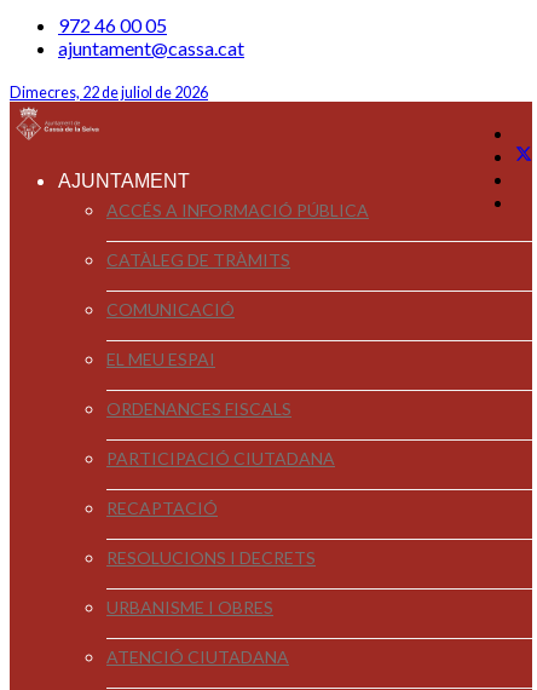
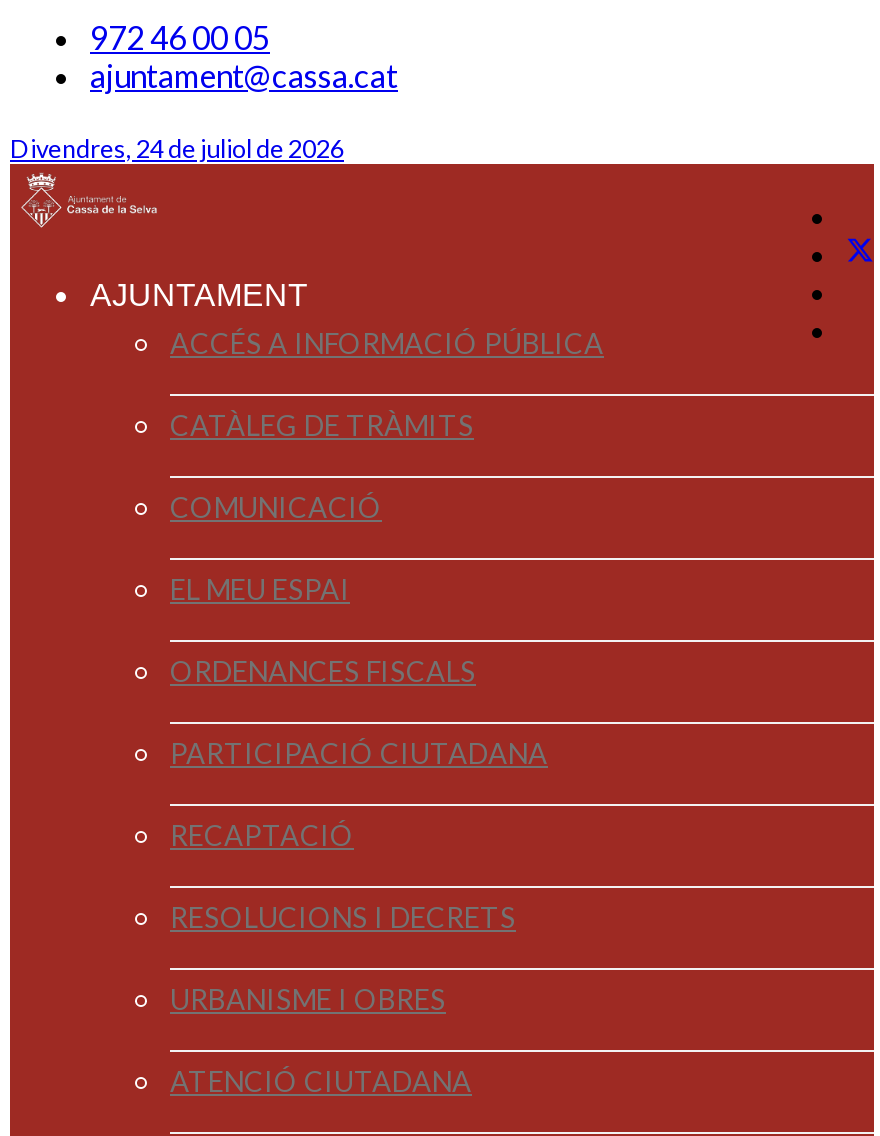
[10,84,208,102] Dimecres, 22 de juliol de 2026 -> [10,134,344,164] Divendres, 24 de juliol de 2026

